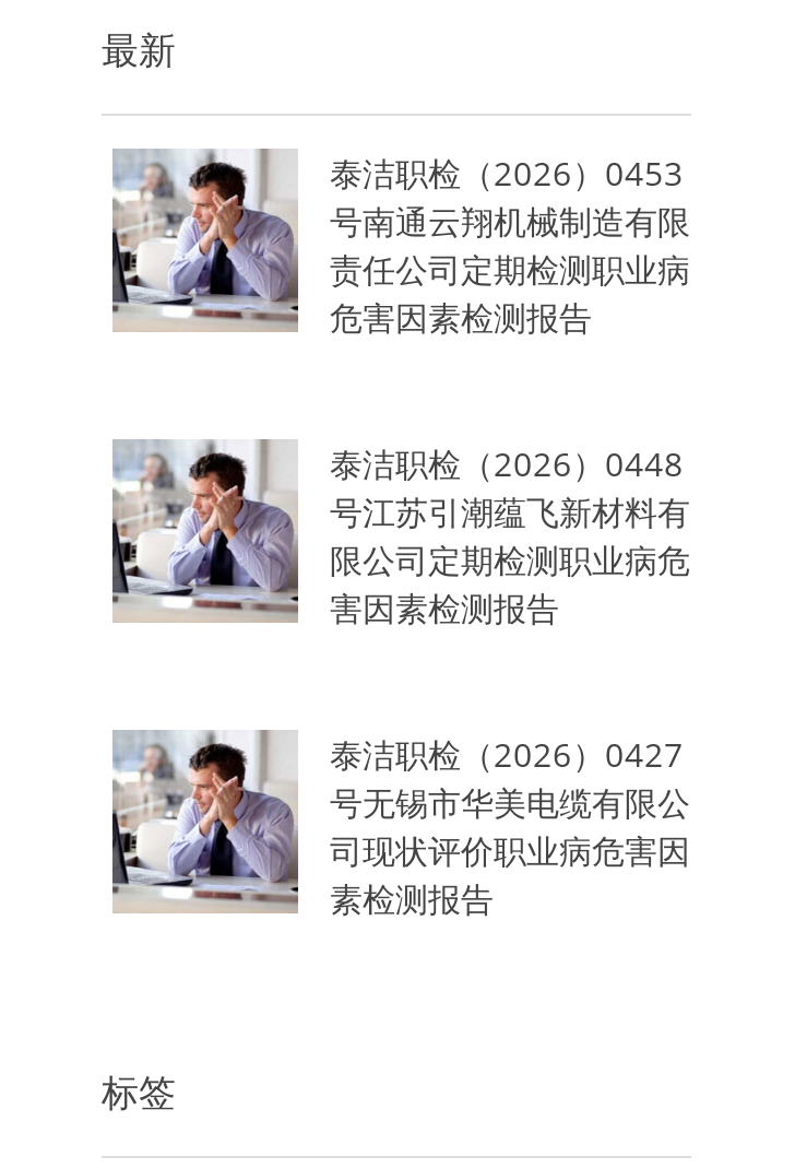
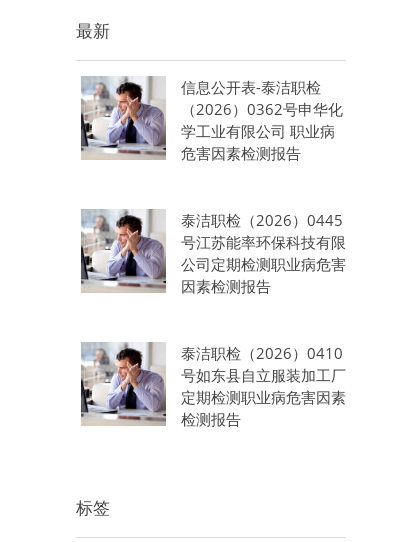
[330,150,690,290] 泰洁职检（2026）0453 | 号南通云翔机械制造有限 | 责任公司定期检测职业病 -> [180,77,342,141] 信息公开表-泰洁职检 | （2026）0362号申华化 | 学工业有限公司 职业病
[330,441,690,629] 泰洁职检（2026）0448 | 号江苏引潮蕴飞新材料有 | 限公司定期检测职业病危 | 害因素检测报告 -> [180,210,345,296] 泰洁职检（2026）0445 | 号江苏能率环保科技有限 | 公司定期检测职业病危害 | 因素检测报告
[330,732,690,920] 泰洁职检（2026）0427 | 号无锡市华美电缆有限公 | 司现状评价职业病危害因 | 素检测报告 -> [180,343,345,429] 泰洁职检（2026）0410 | 号如东县自立服装加工厂 | 定期检测职业病危害因素 | 检测报告

